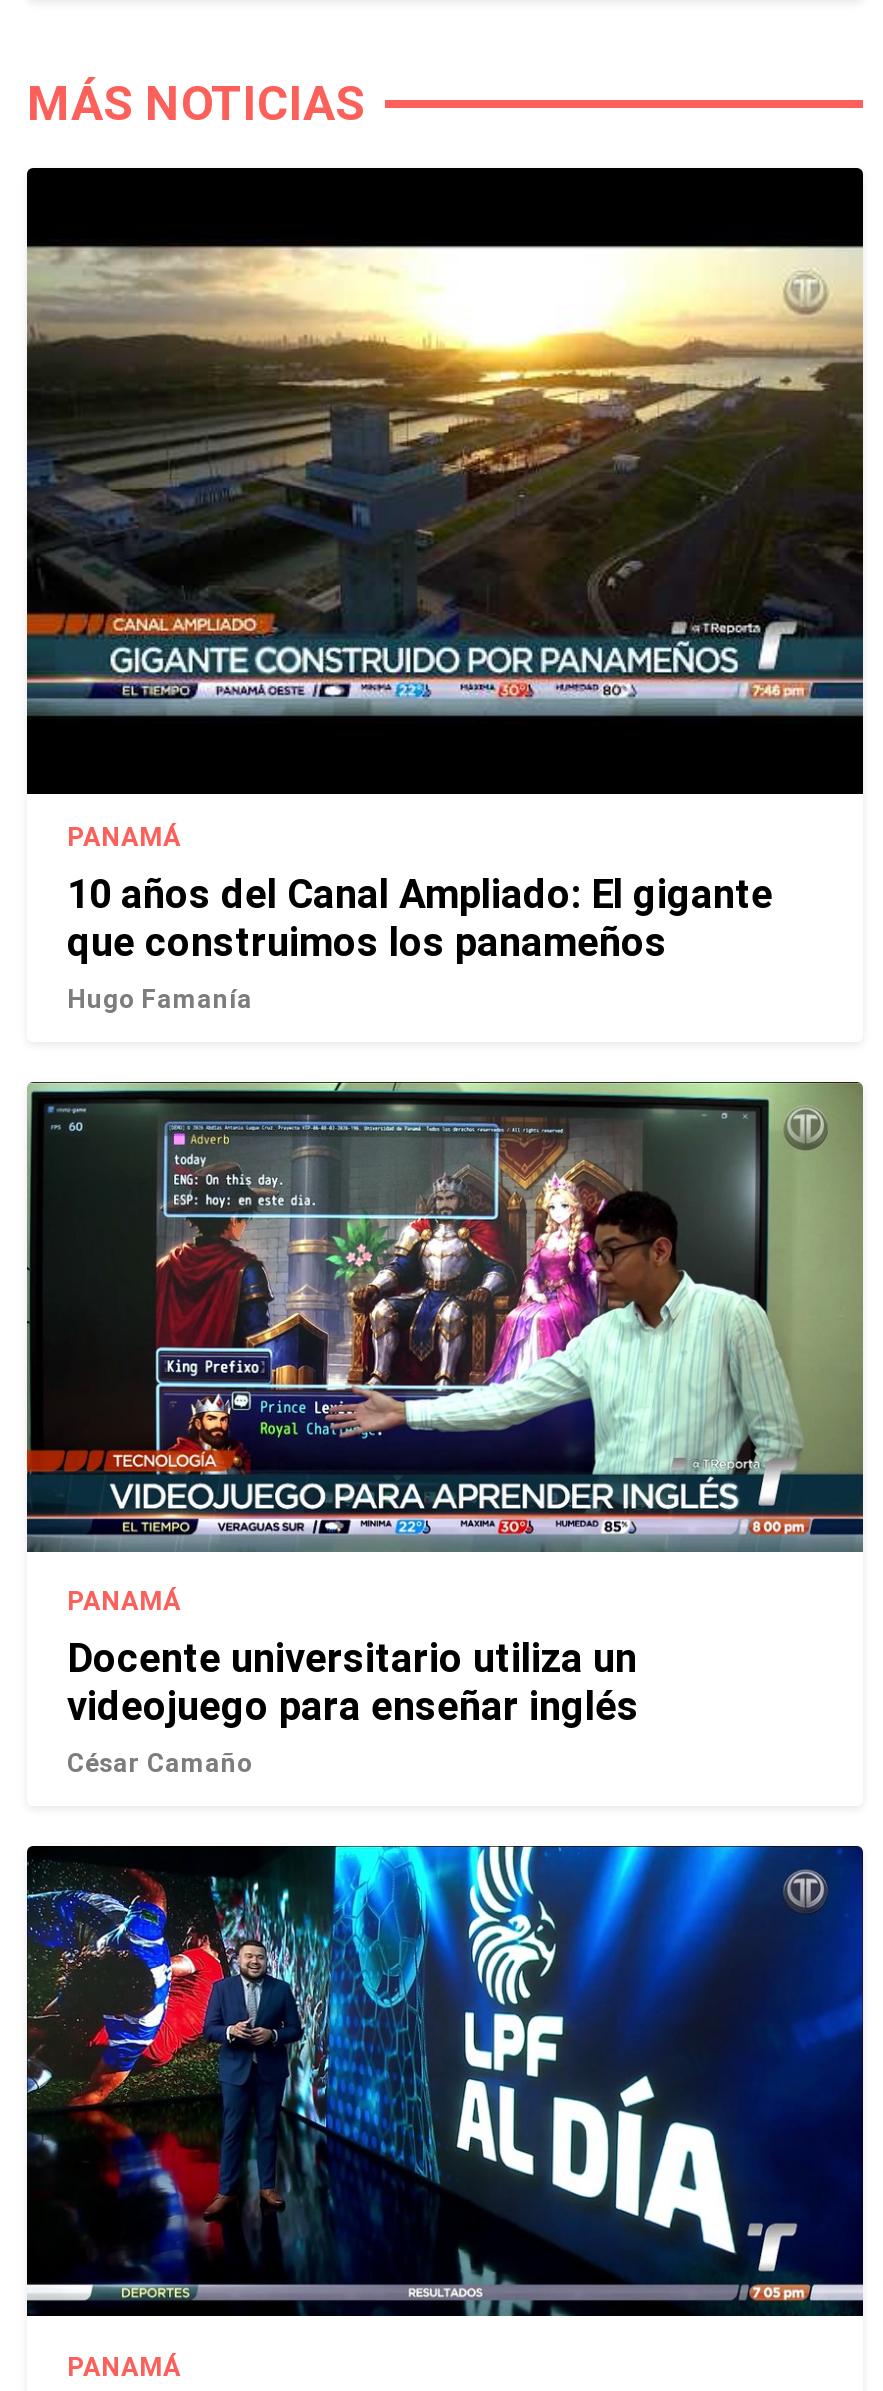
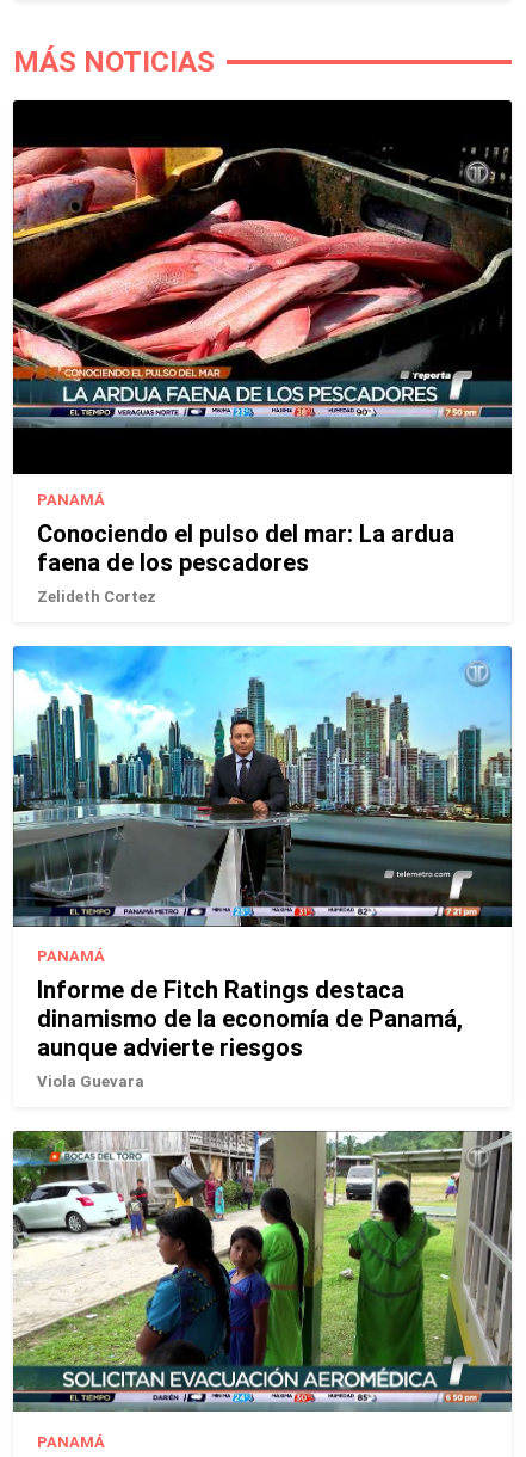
[25,244,865,696] [image] -> [12,146,513,425] [image]
[67,871,773,1015] 10 años del Canal Ampliado: El gigante | que construimos los panameños | Hugo Famanía -> [37,520,454,606] Conociendo el pulso del mar: La ardua | faena de los pescadores | Zelideth Cortez
[25,1080,865,1554] [image] -> [12,645,513,928] [image]
[67,1635,639,1779] Docente universitario utiliza un | videojuego para enseñar inglés | César Camaño -> [37,976,463,1091] Informe de Fitch Ratings destaca | dinamismo de la economía de Panamá, | aunque advierte riesgos | Viola Guevara
[25,1844,865,2318] [image] -> [12,1130,513,1413] [image]

